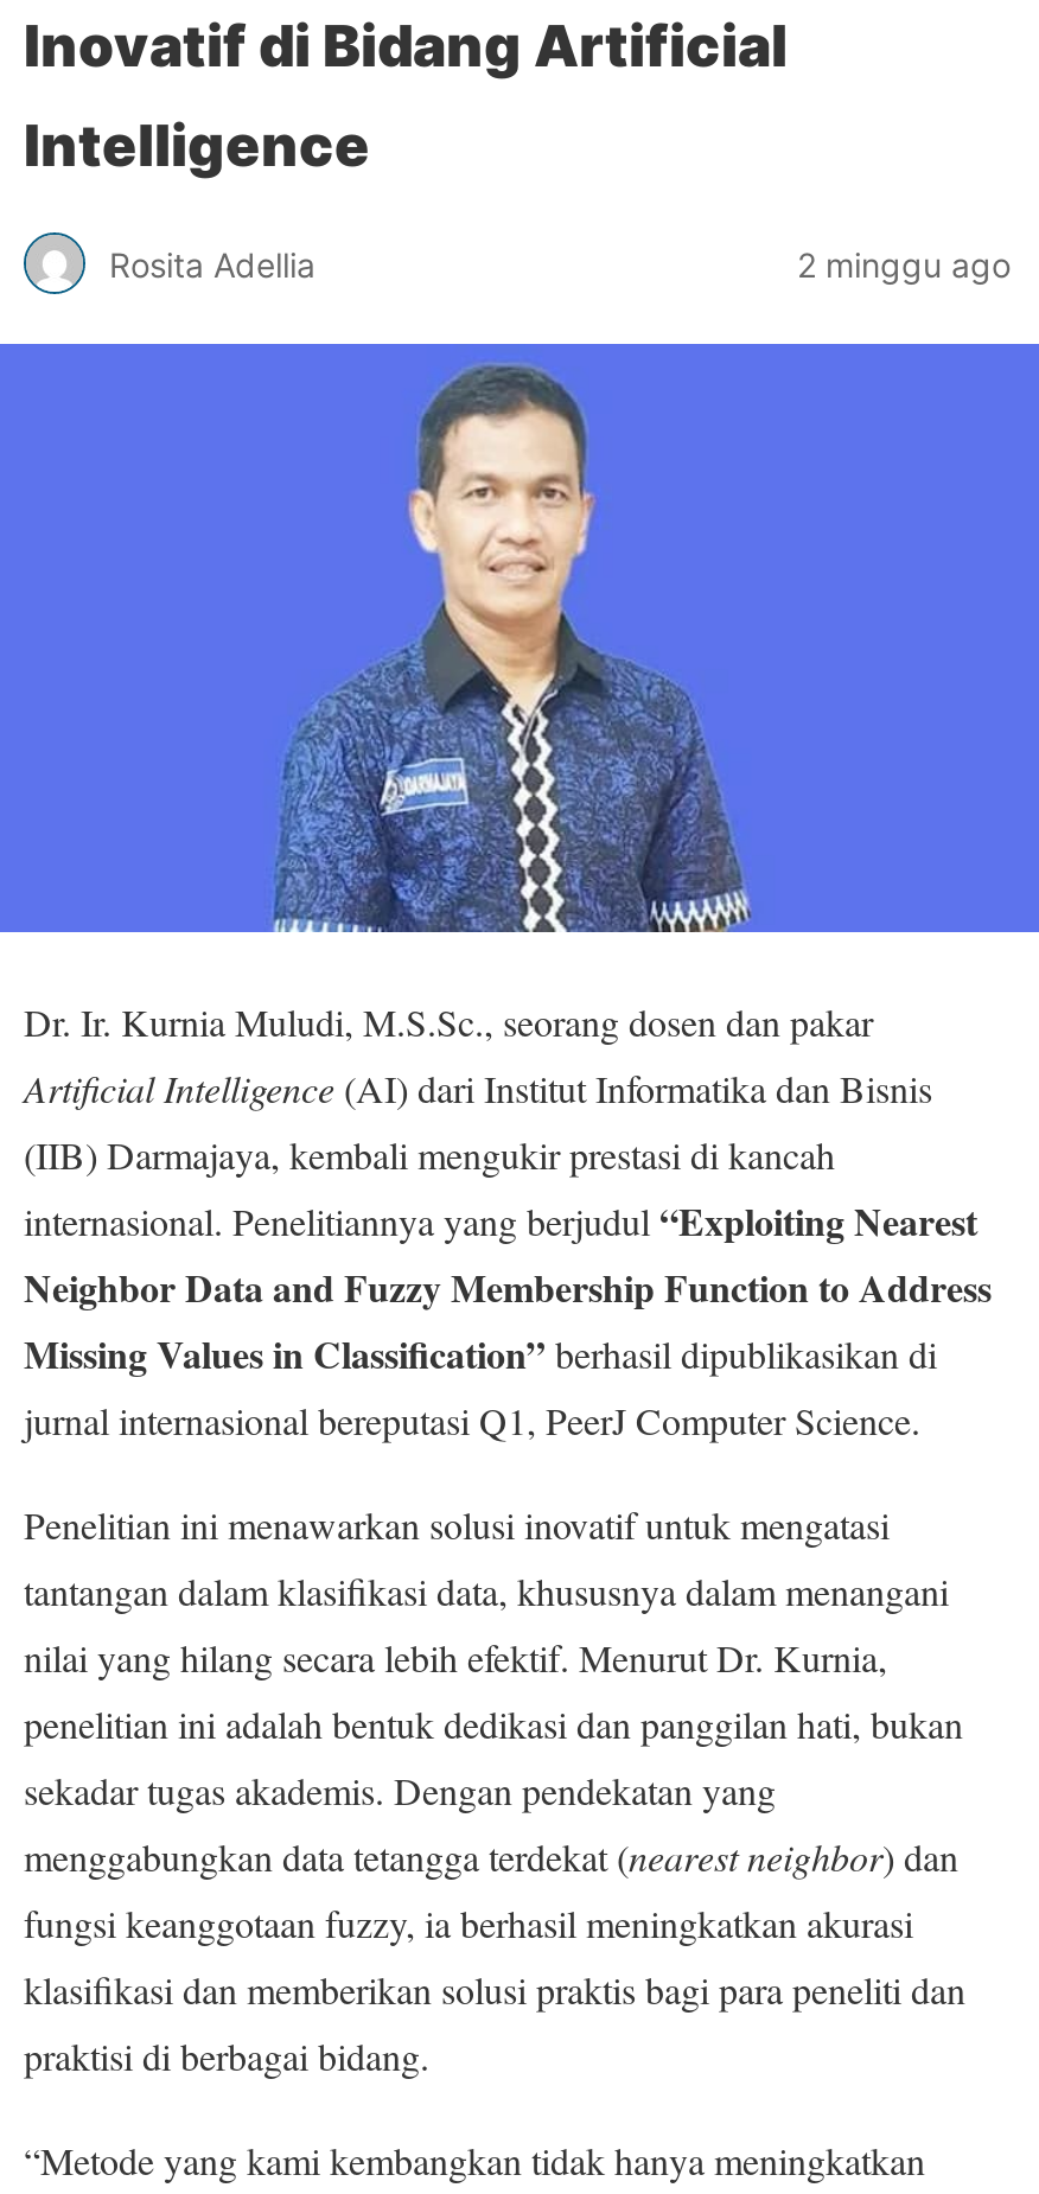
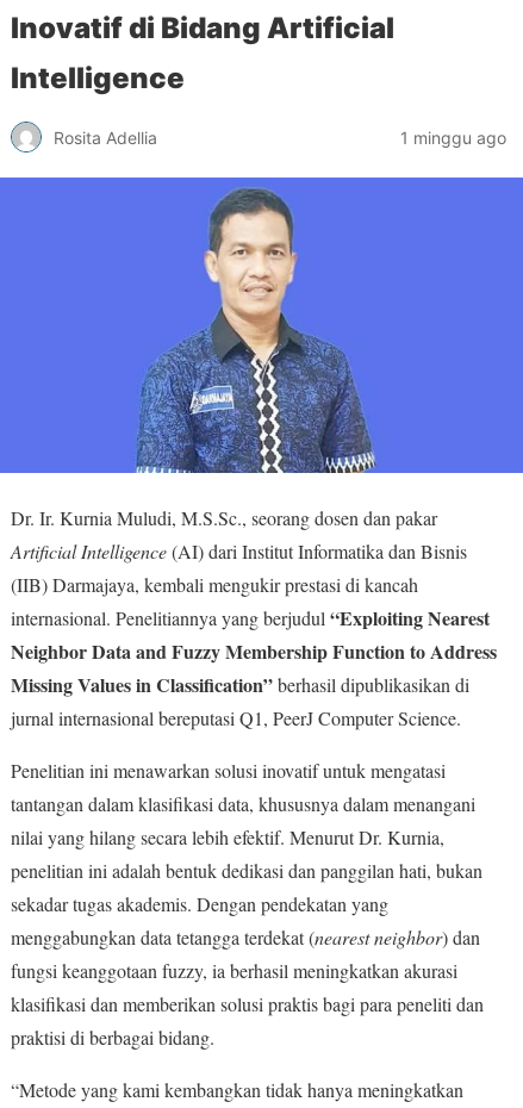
[797,243,1011,283] 2 minggu ago -> [400,127,506,147] 1 minggu ago

